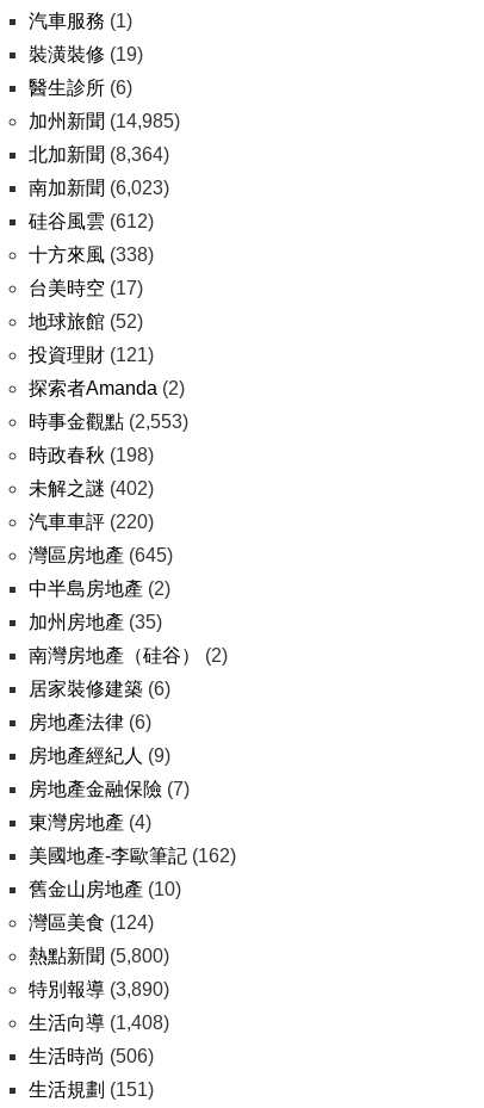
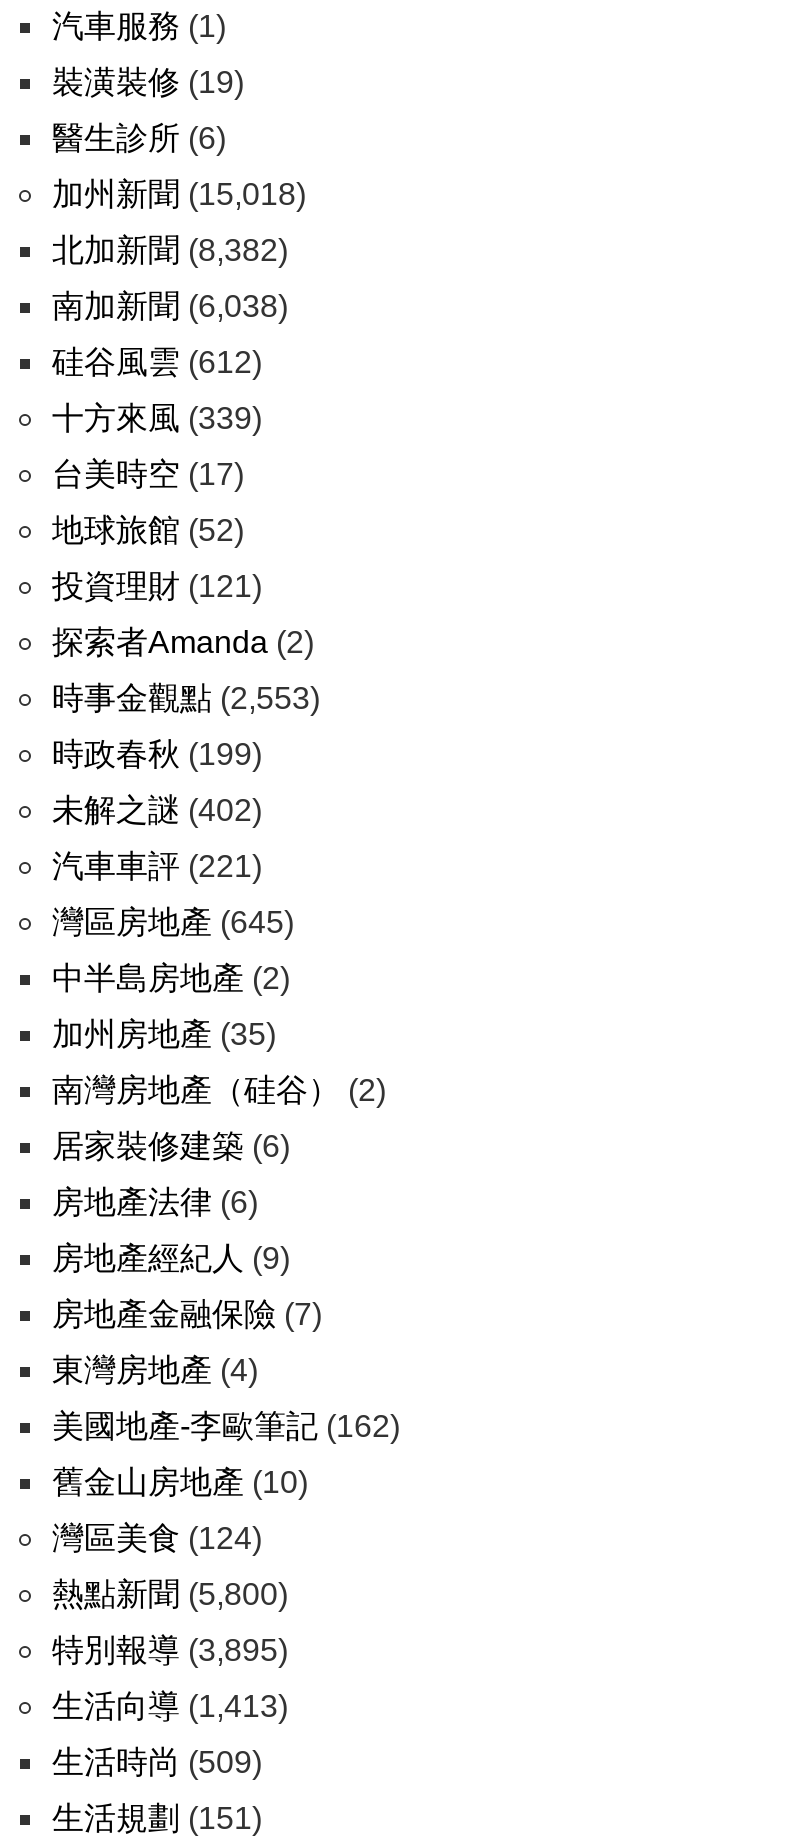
[29,111,180,131] 加州新聞(14,985) -> [52,177,306,211] 加州新聞(15,018)
[29,144,169,165] 北加新聞(8,364) -> [52,233,288,267] 北加新聞(8,382)
[29,178,169,198] 南加新聞(6,023) -> [52,289,288,323] 南加新聞(6,038)
[29,244,154,265] 十方來風(338) -> [52,401,262,435] 十方來風(339)
[29,445,154,465] 時政春秋(198) -> [52,737,262,771] 時政春秋(199)
[29,512,154,532] 汽車車評(220) -> [52,849,262,883] 汽車車評(221)
[29,979,169,999] 特別報導(3,890) -> [52,1633,288,1667] 特別報導(3,895)
[29,1013,169,1033] 生活向導(1,408) -> [52,1689,288,1723] 生活向導(1,413)
[29,1046,154,1066] 生活時尚(506) -> [52,1745,262,1779] 生活時尚(509)

